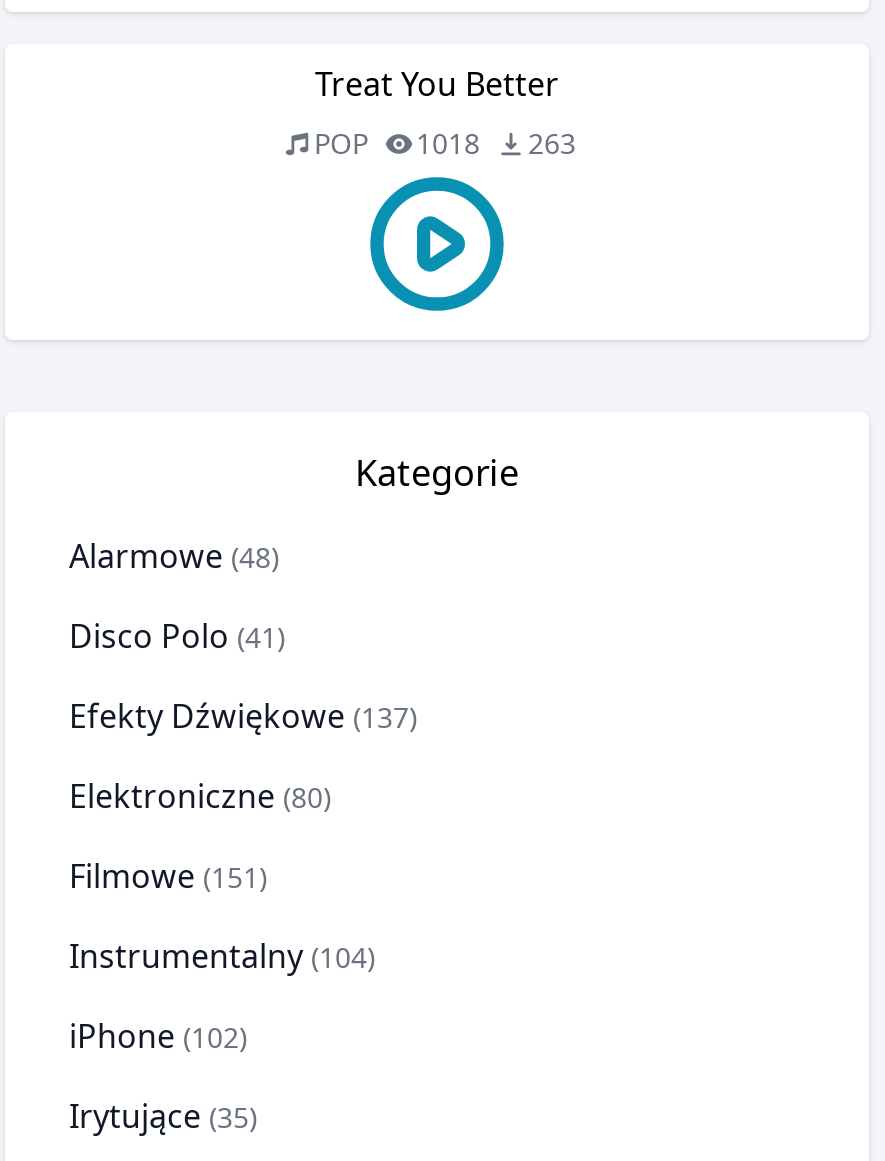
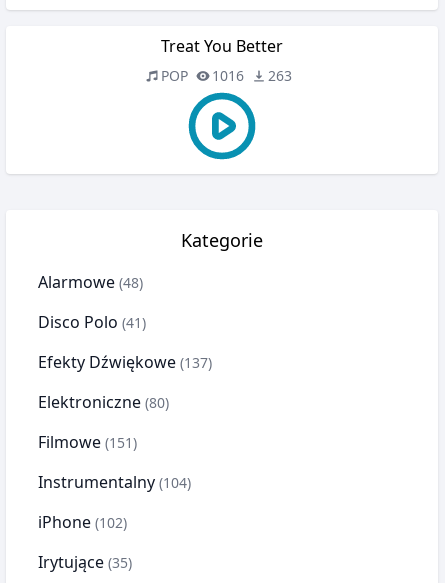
[314,124,576,162] POP 1018 263 -> [160,66,291,85] POP 1016 263

